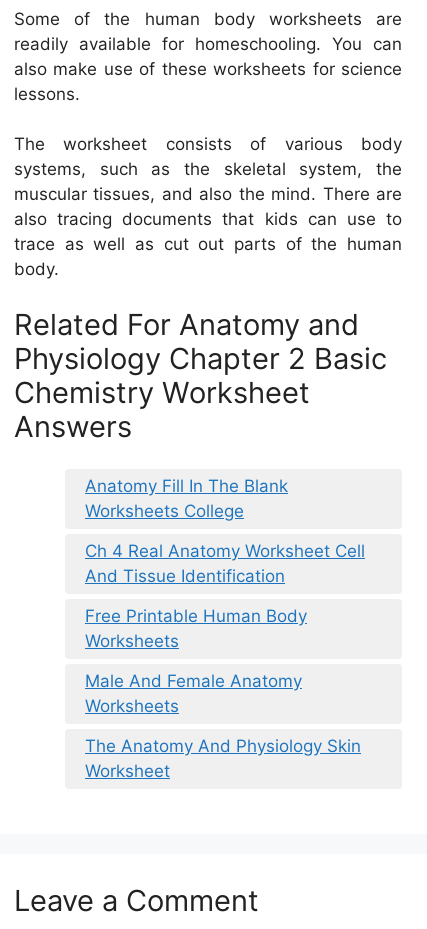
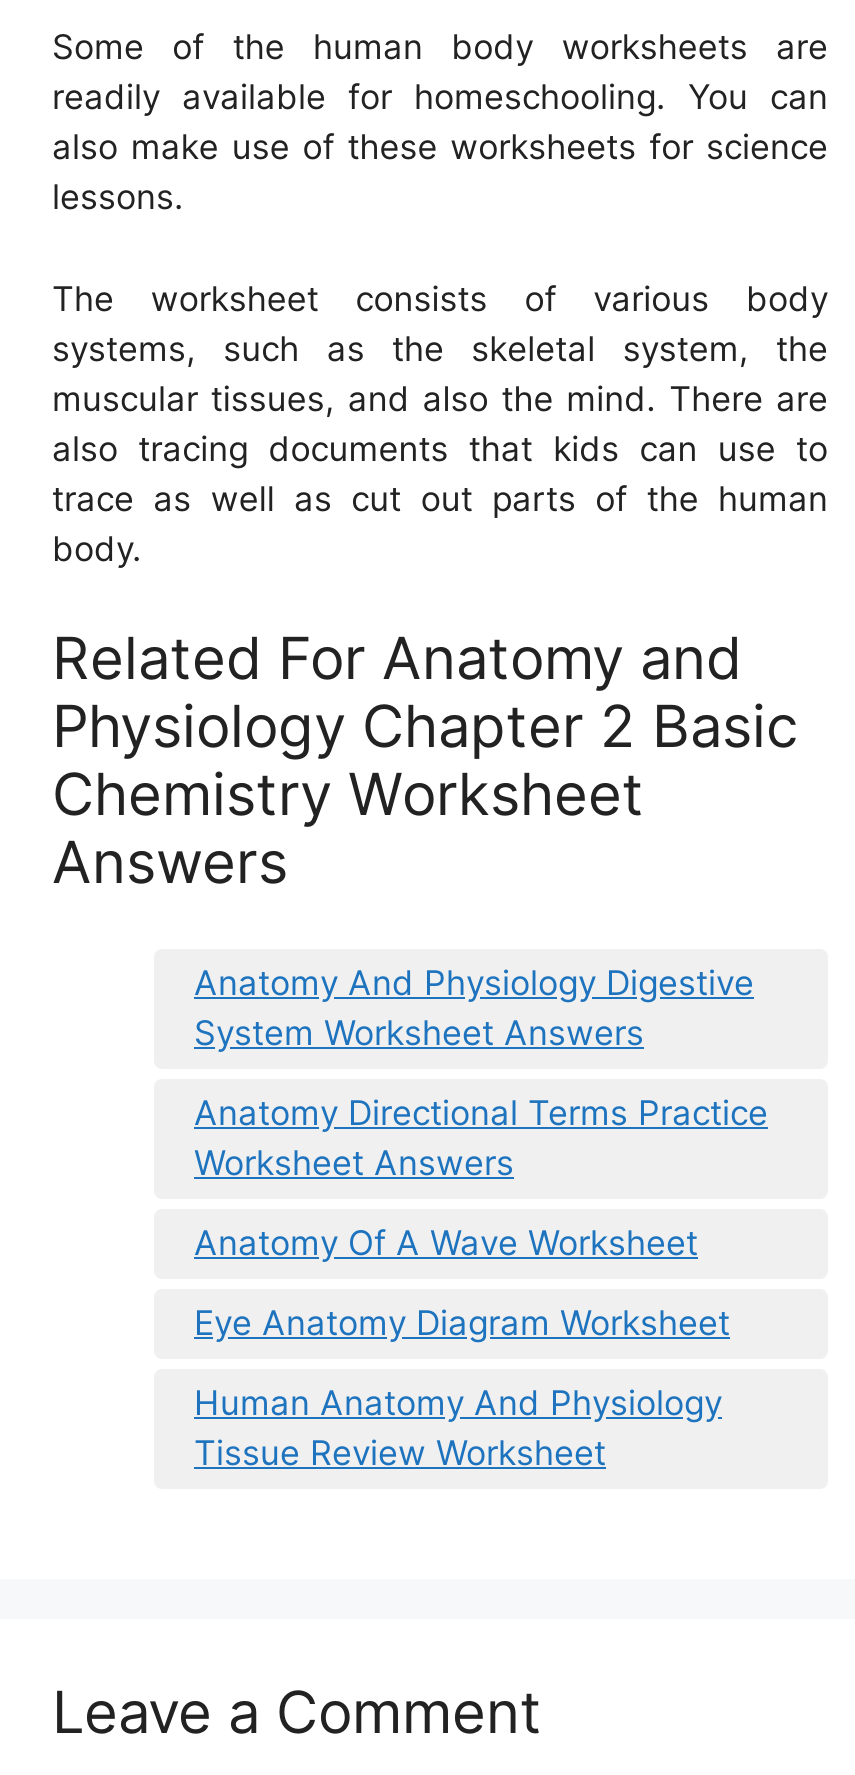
[85,476,288,521] Anatomy Fill In The Blank | Worksheets College -> [194,962,754,1052] Anatomy And Physiology Digestive | System Worksheet Answers
[85,541,365,586] Ch 4 Real Anatomy Worksheet Cell | And Tissue Identification -> [194,1092,768,1182] Anatomy Directional Terms Practice | Worksheet Answers
[85,606,307,651] Free Printable Human Body | Worksheets -> [194,1222,698,1262] Anatomy Of A Wave Worksheet
[85,671,302,716] Male And Female Anatomy | Worksheets -> [194,1302,730,1342] Eye Anatomy Diagram Worksheet
[85,736,361,781] The Anatomy And Physiology Skin | Worksheet -> [194,1382,722,1472] Human Anatomy And Physiology | Tissue Review Worksheet

